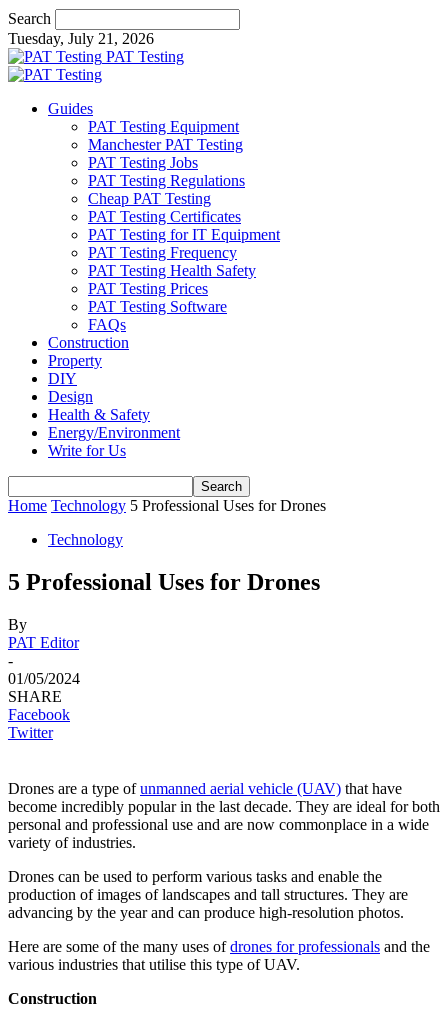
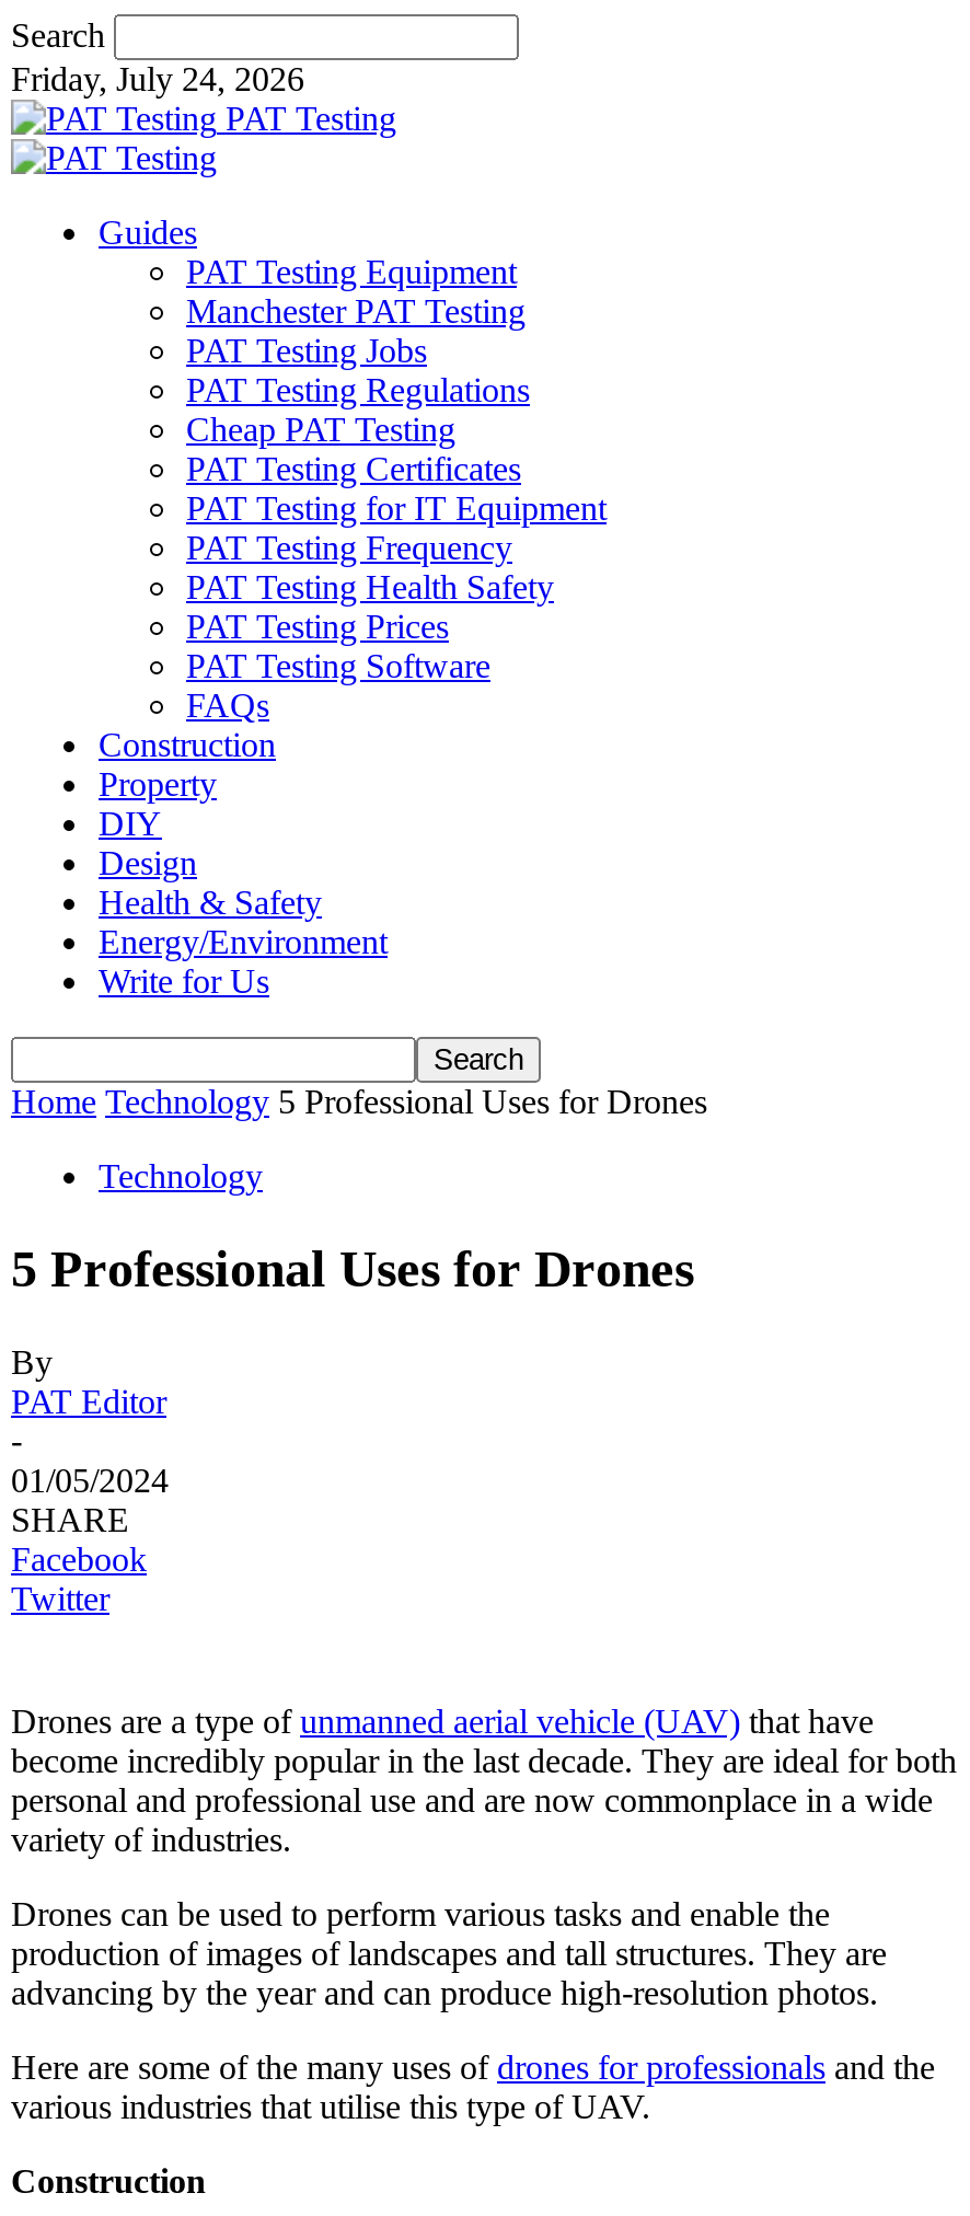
[8,30,154,47] Tuesday, July 21, 2026 -> [11,60,304,97] Friday, July 24, 2026

